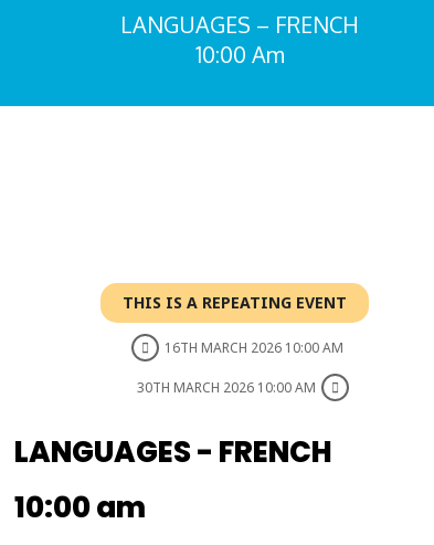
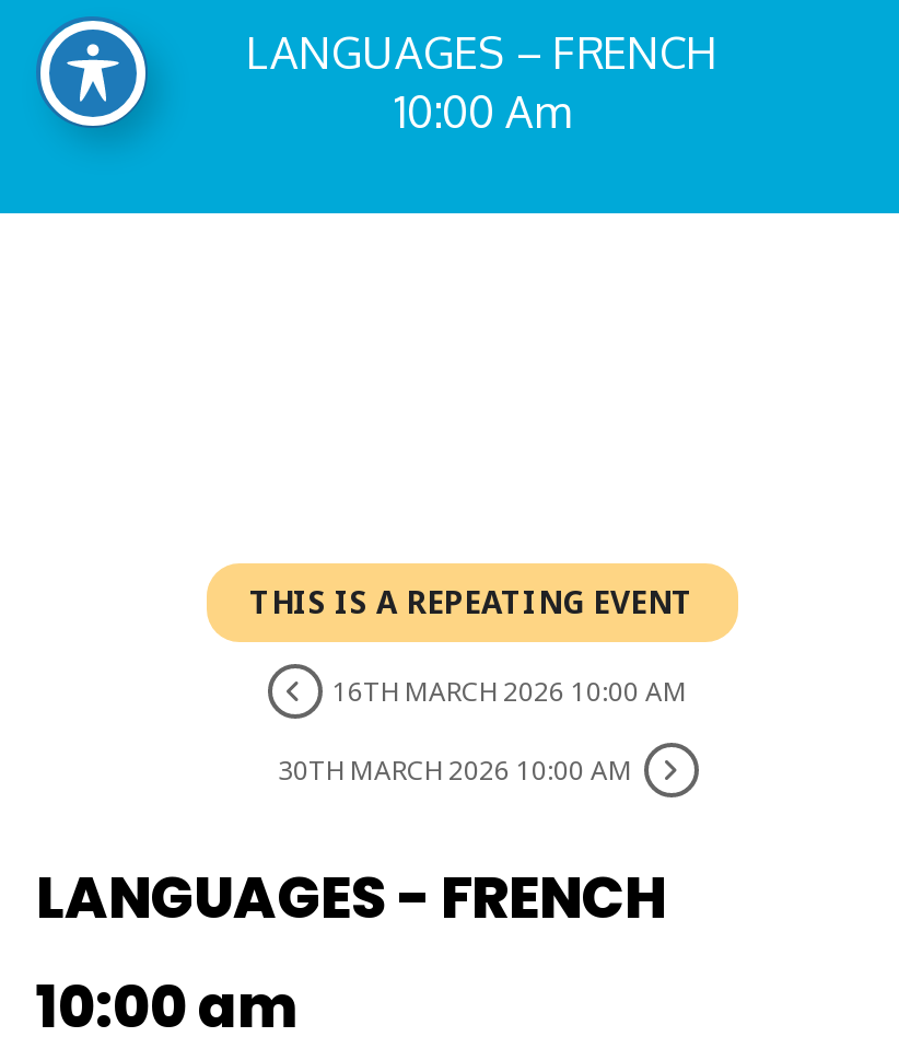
none -> [36,16,148,130] [image]

